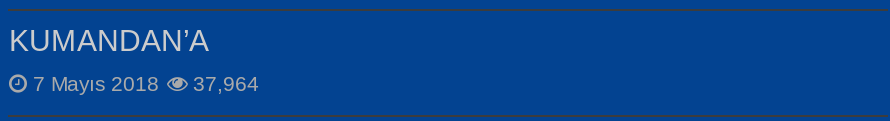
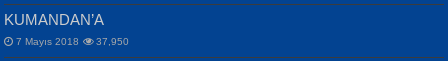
[33,73,259,95] 7 Mayıs 2018 37,964 -> [16,36,129,47] 7 Mayıs 2018 37,950

